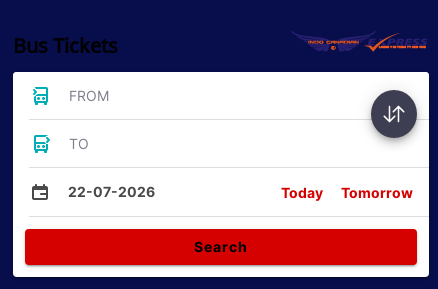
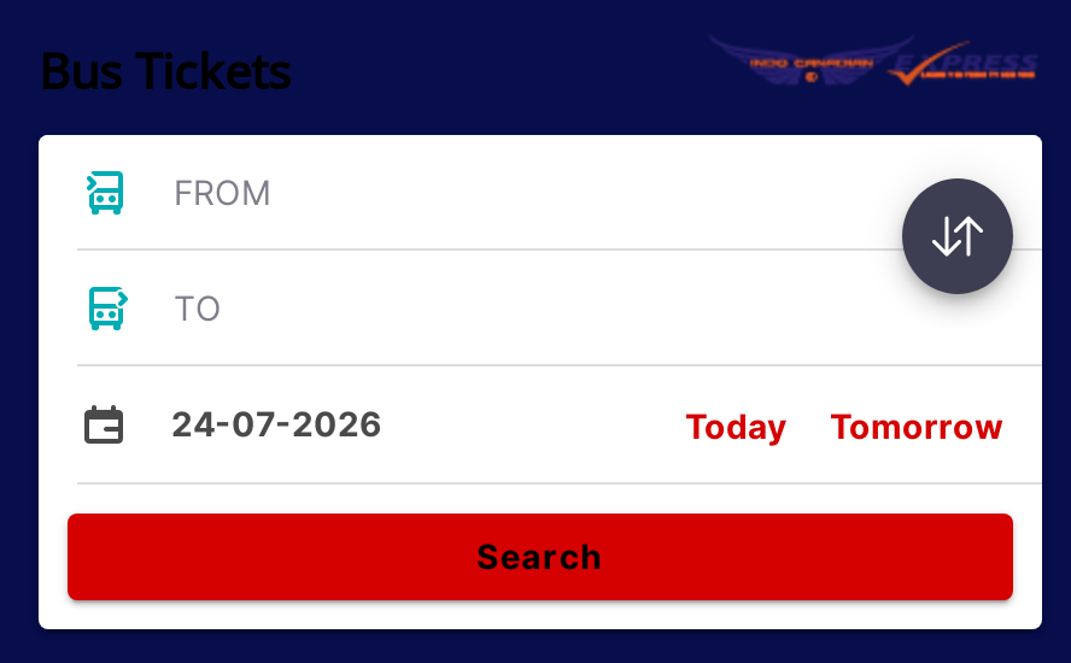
[68,183,155,200] 22-07-2026 -> [171,403,381,444] 24-07-2026

